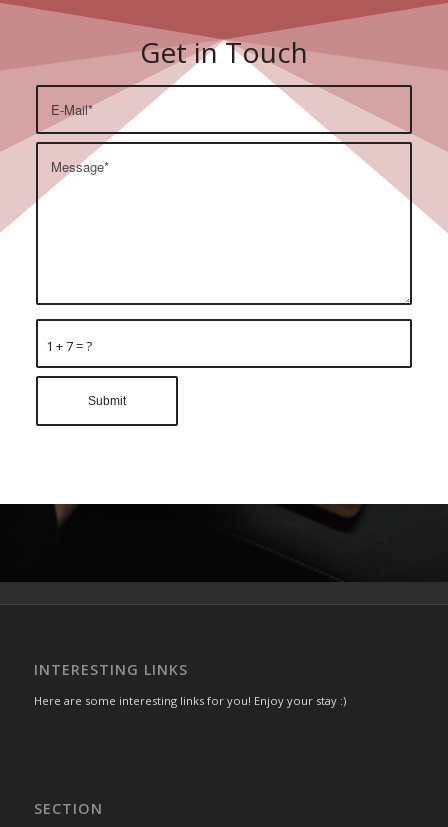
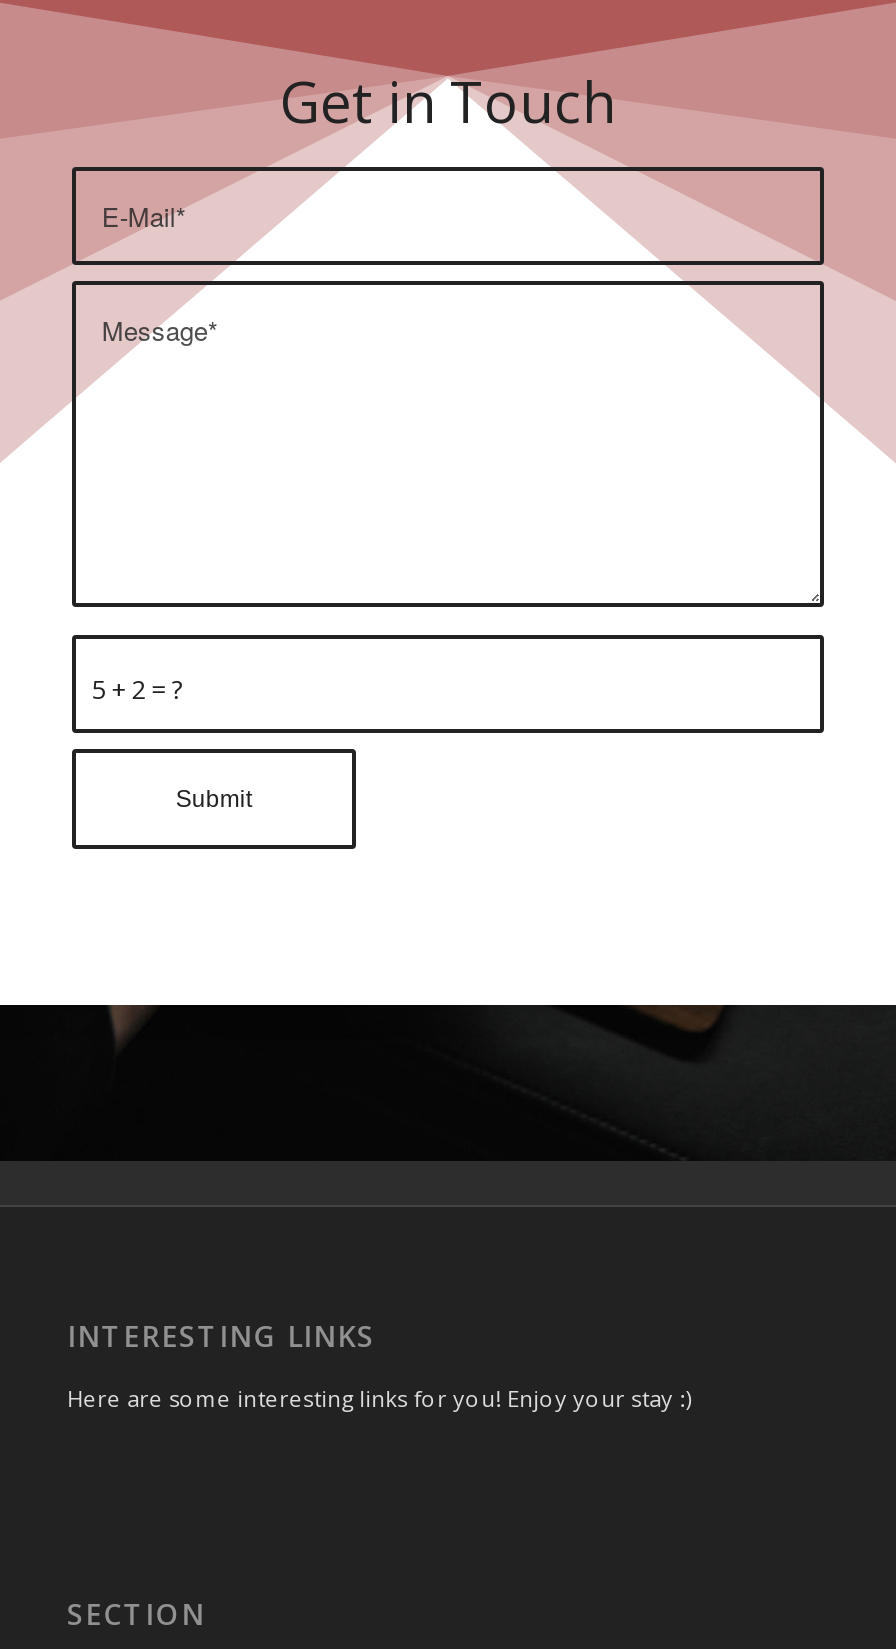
[46,337,92,355] 1 + 7 = ? -> [92,671,184,707] 5 + 2 = ?

